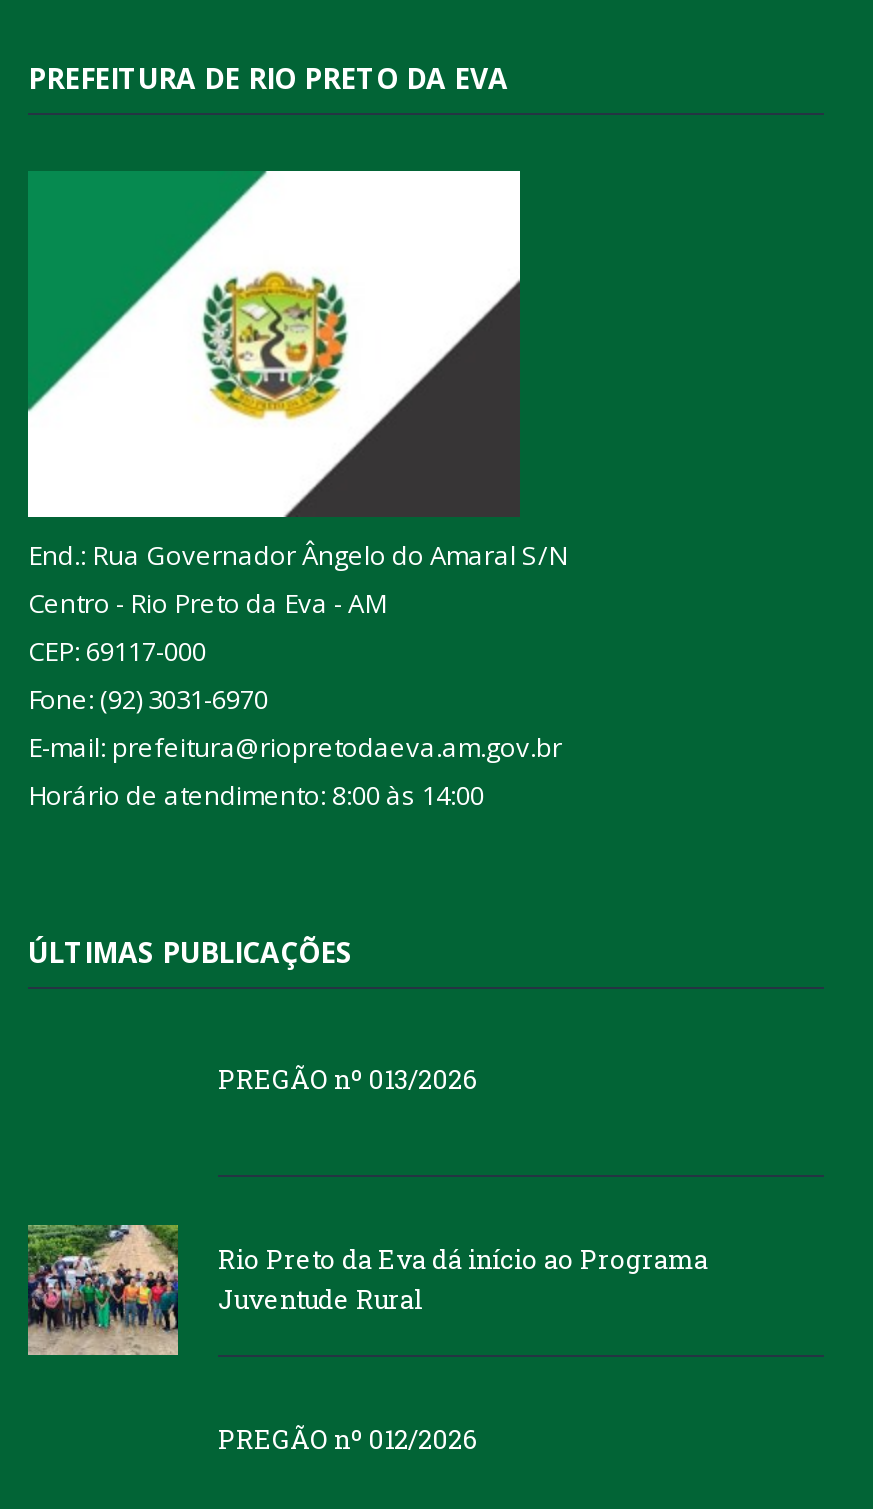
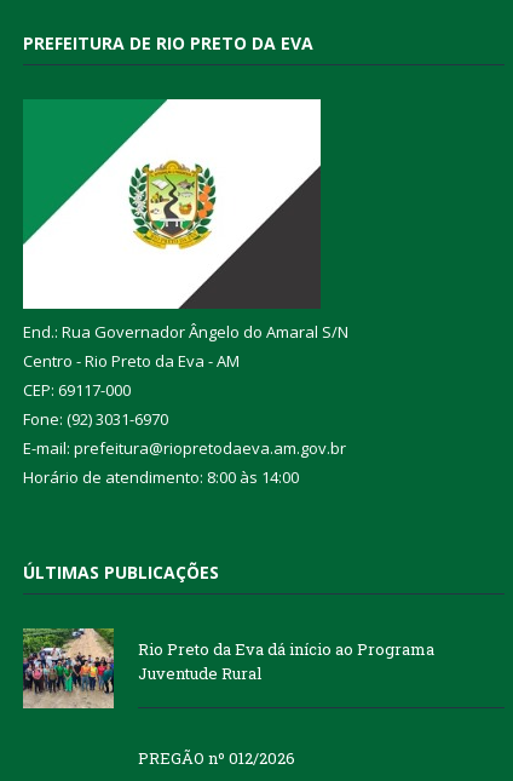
[218,1061,478,1097] PREGÃO nº 013/2026 -> none

